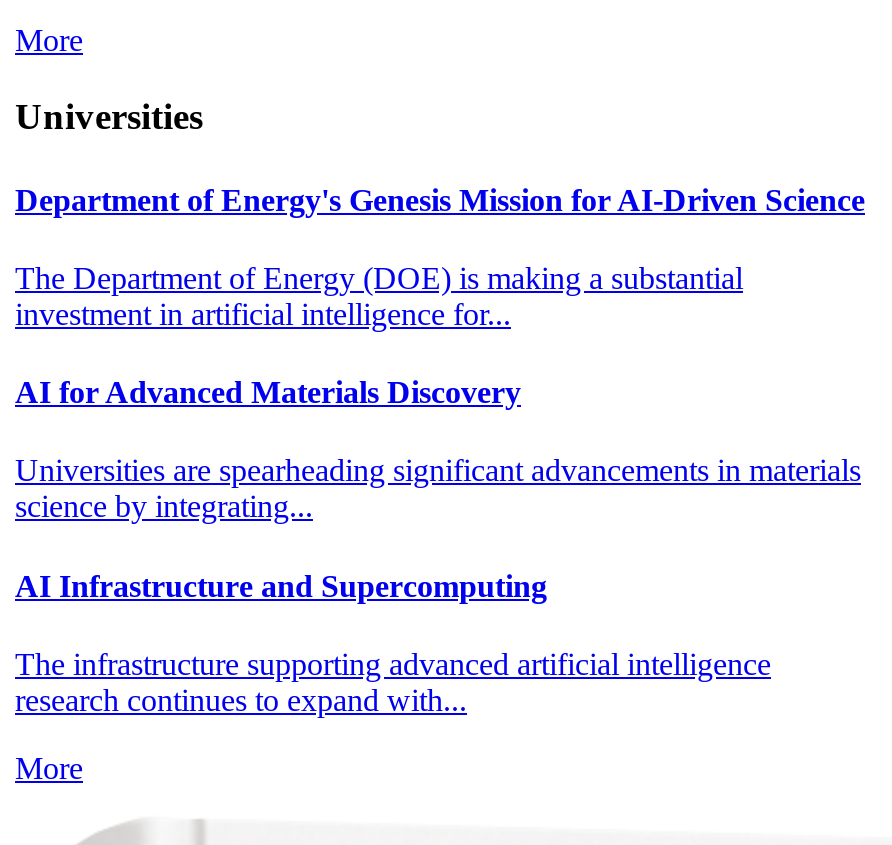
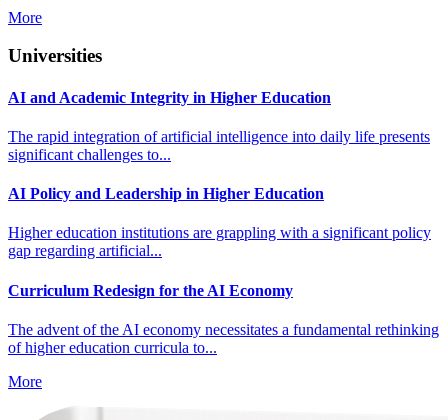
[15,182,865,216] Department of Energy's Genesis Mission for AI-Driven Science -> [8,88,331,105] AI and Academic Integrity in Higher Education
[15,261,743,331] The Department of Energy (DOE) is making a substantial | investment in artificial intelligence for... -> [8,128,430,163] The rapid integration of artificial intelligence into daily life presents | significant challenges to...
[15,375,521,409] AI for Advanced Materials Discovery -> [8,185,324,202] AI Policy and Leadership in Higher Education
[15,454,861,524] Universities are spearheading significant advancements in materials | science by integrating... -> [8,224,431,259] Higher education institutions are grappling with a significant policy | gap regarding artificial...
[15,568,547,602] AI Infrastructure and Supercomputing -> [8,282,293,299] Curriculum Redesign for the AI Economy
[15,647,771,717] The infrastructure supporting advanced artificial intelligence | research continues to expand with... -> [8,321,439,356] The advent of the AI economy necessitates a fundamental rethinking | of higher education curricula to...

